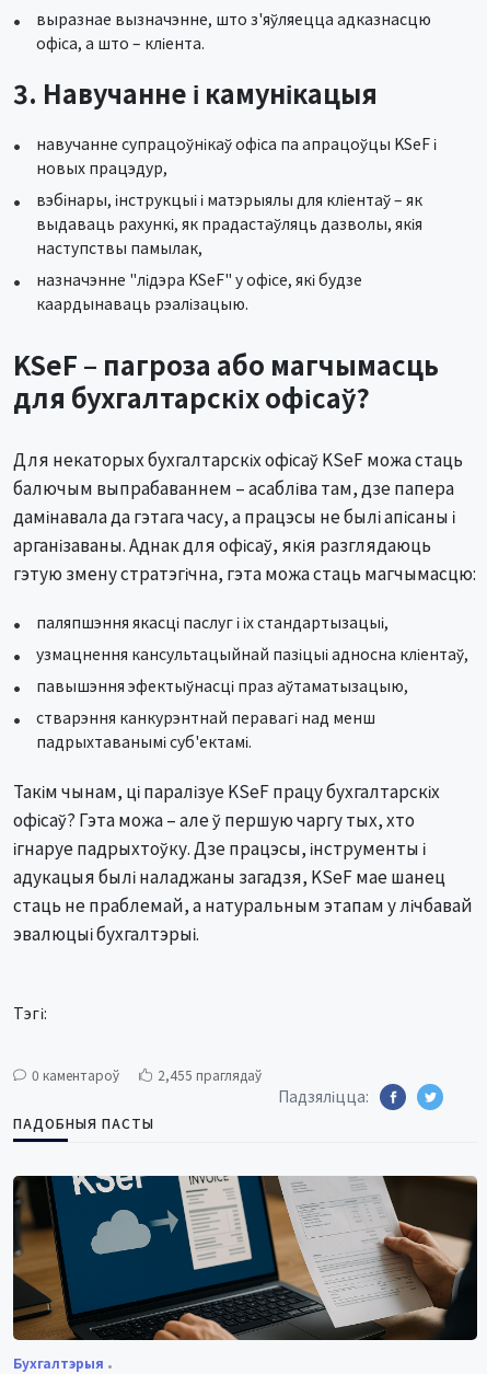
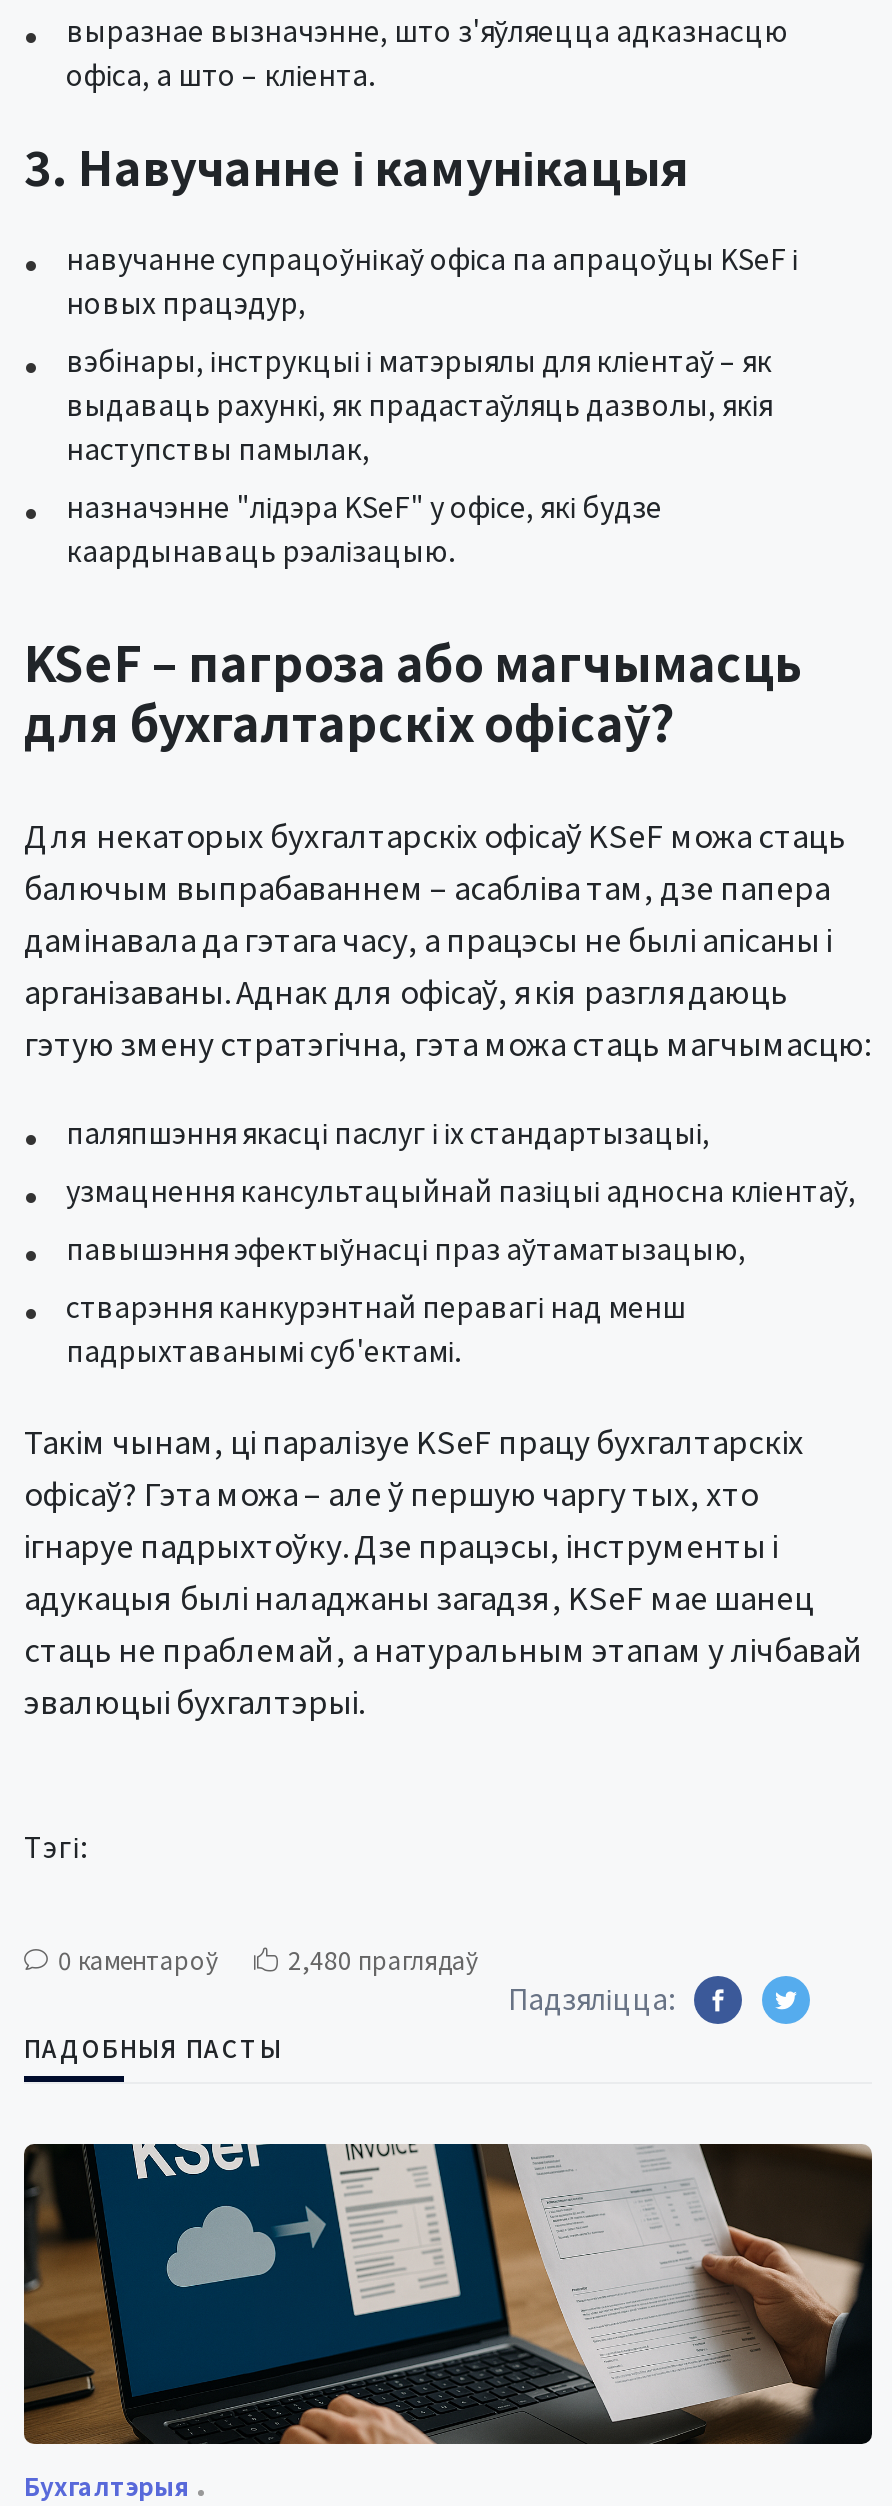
[158,1065,262,1083] 2,455 праглядаў -> [288,1941,478,1975] 2,480 праглядаў

